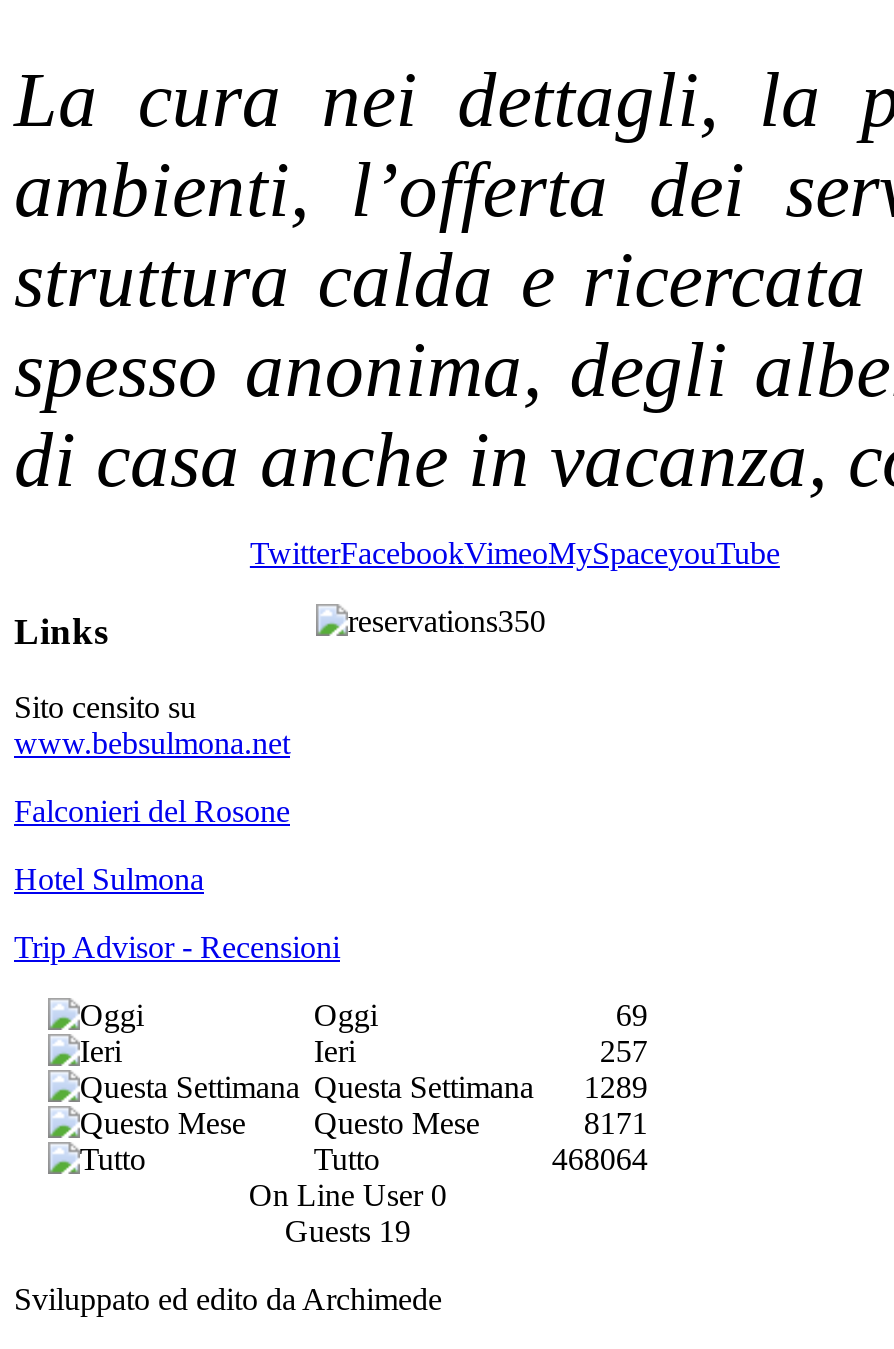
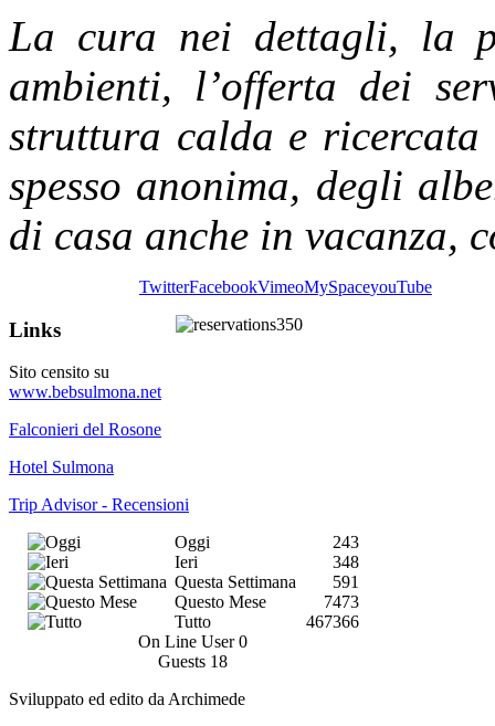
[616,999,648,1033] 69 -> [332,533,359,552] 243
[600,1035,648,1069] 257 -> [332,553,359,572] 348
[314,1071,648,1105] Questa Settimana 1289 -> [174,573,359,592] Questa Settimana 591
[584,1107,648,1141] 8171 -> [324,593,359,611] 7473
[552,1143,648,1177] 468064 -> [306,613,359,631] 467366
[285,1215,411,1249] Guests 19 -> [158,652,228,671] Guests 18

